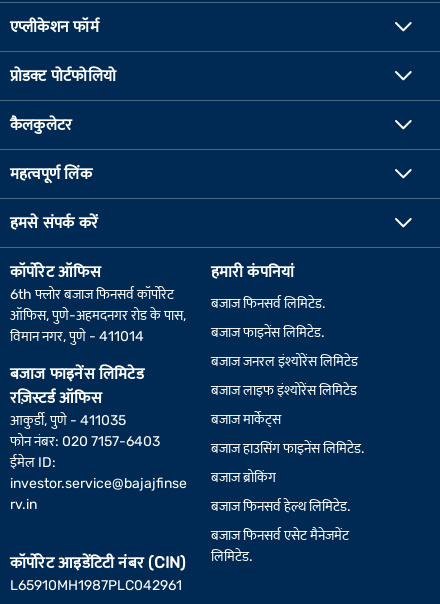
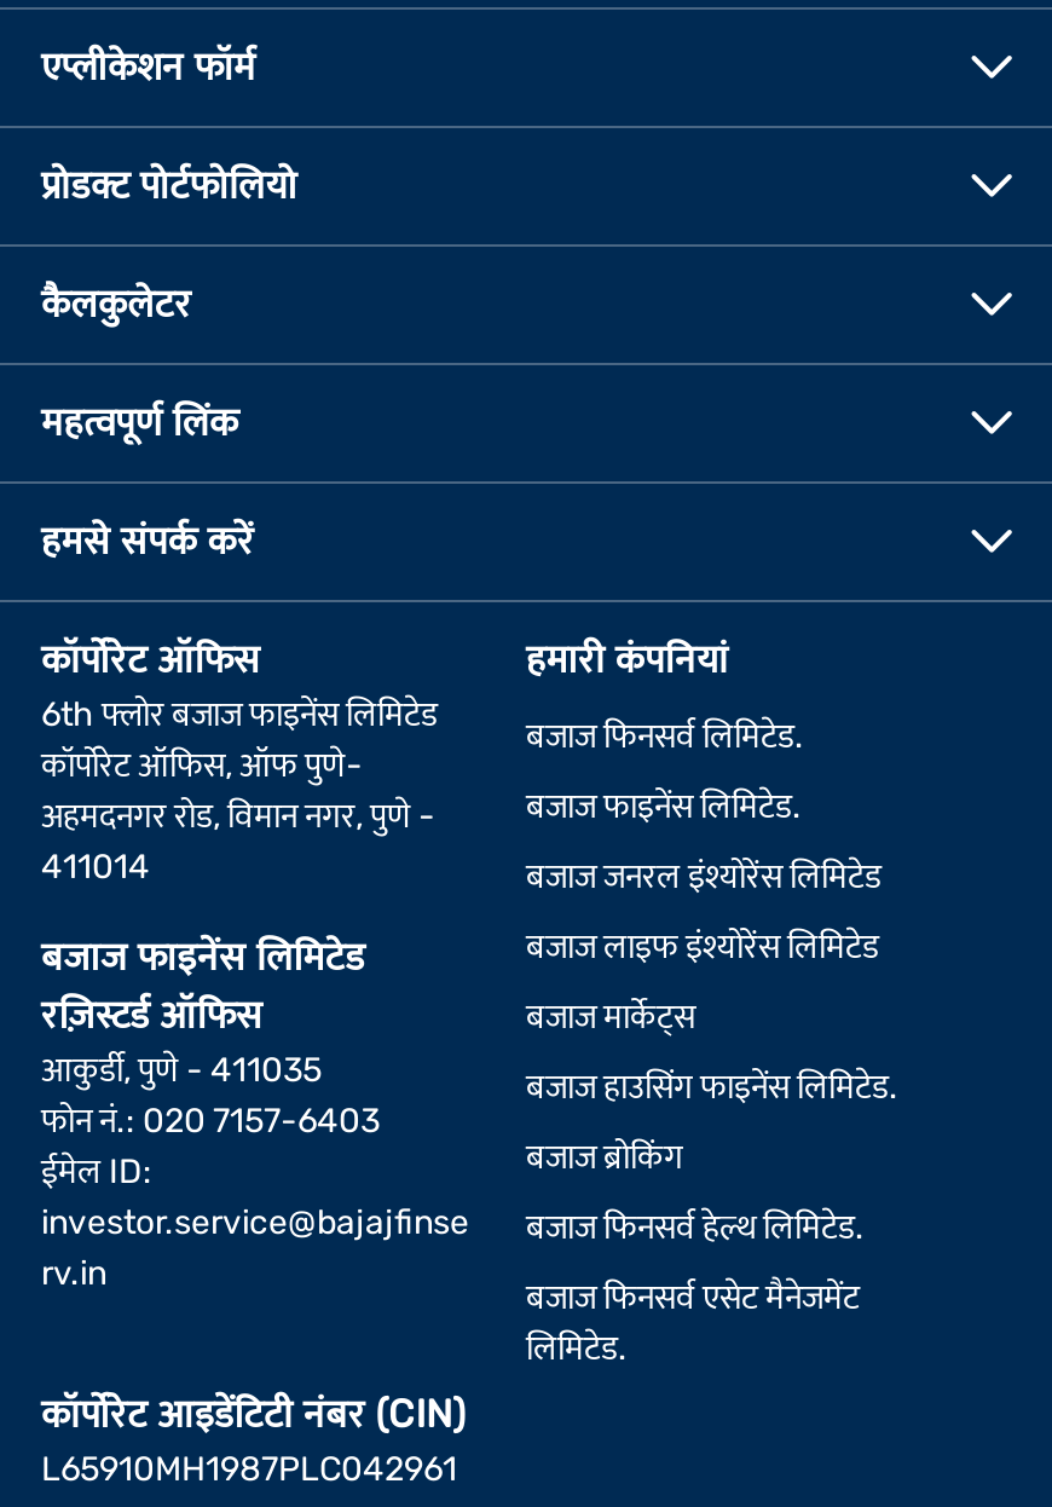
[10,286,186,345] 6th फ्लोर बजाज फिनसर्व कॉर्पोरेट | ऑफिस, पुणे-अहमदनगर रोड के पास, | विमान नगर, पुणे - 411014 -> [41,694,438,888] 6th फ्लोर बजाज फाइनेंस लिमिटेड | कॉर्पोरेट ऑफिस, ऑफ पुणे- | अहमदनगर रोड, विमान नगर, पुणे - | 411014
[10,433,160,450] फोन नंबर: 020 7157-6403 -> [41,1101,380,1142] फोन नं.: 020 7157-6403

